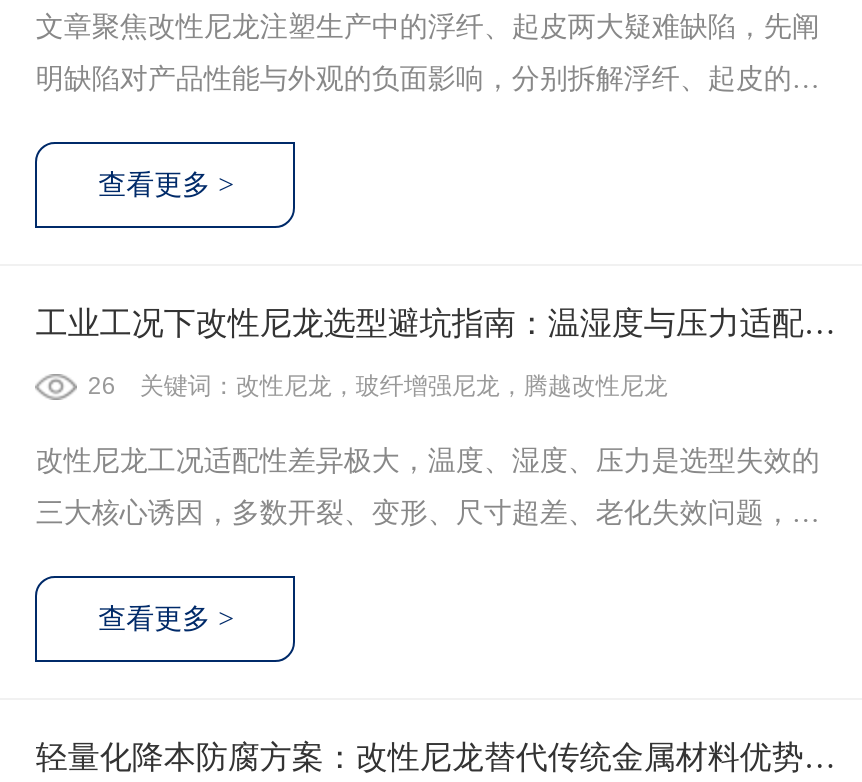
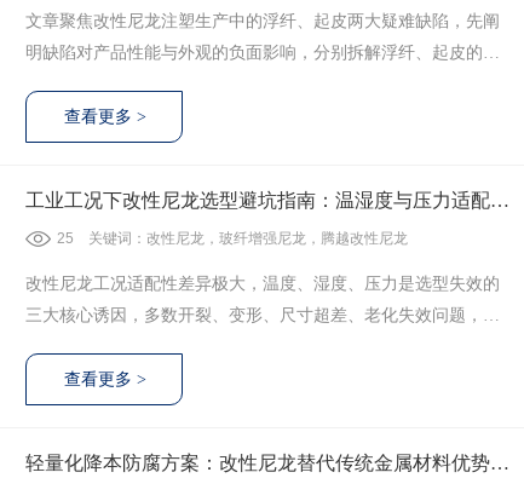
[88,372,668,400] 26关键词：改性尼龙，玻纤增强尼龙，腾越改性尼龙 -> [57,230,408,247] 25关键词：改性尼龙，玻纤增强尼龙，腾越改性尼龙

